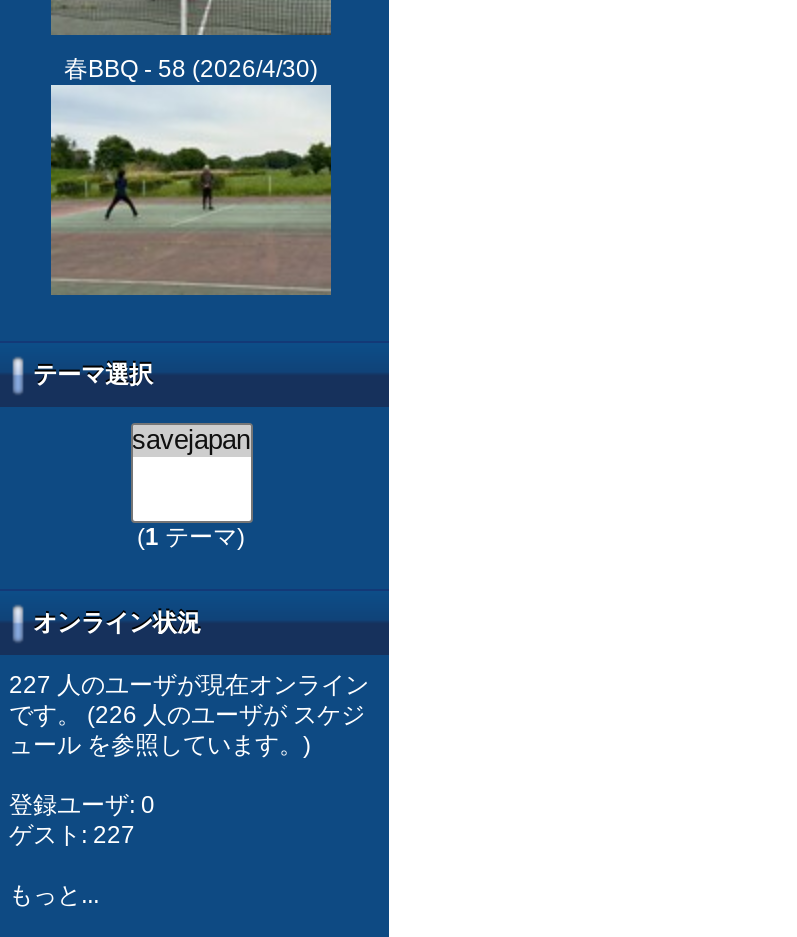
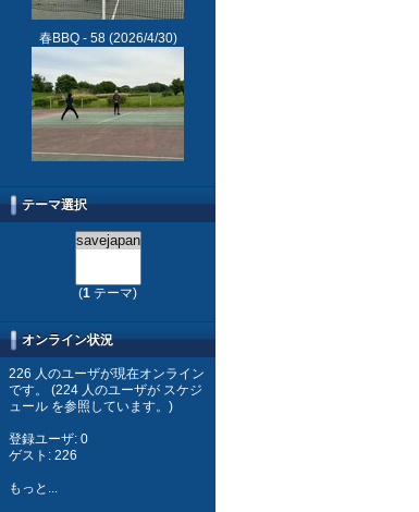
[9,671,369,699] 227 人のユーザが現在オンライン -> [9,365,205,381] 226 人のユーザが現在オンライン
[9,701,365,729] です。 (226 人のユーザが スケジ -> [9,382,202,397] です。 (224 人のユーザが スケジ
[9,821,135,849] ゲスト: 227 -> [9,447,77,462] ゲスト: 226

